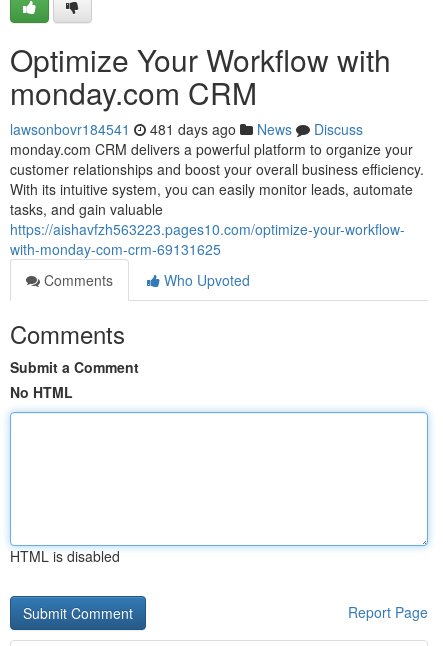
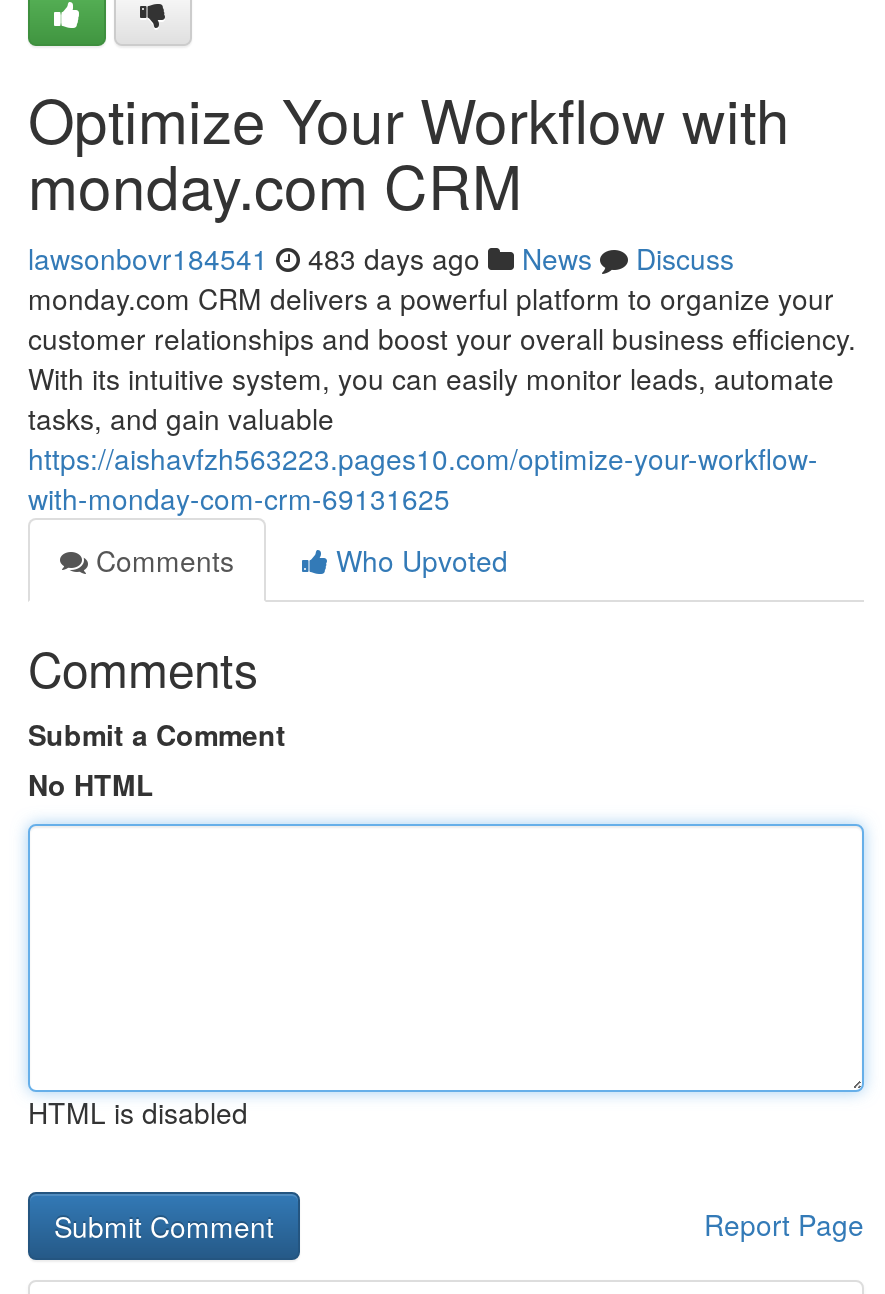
[10,119,363,139] lawsonbovr184541 481 days ago News Discuss -> [28,238,734,278] lawsonbovr184541 483 days ago News Discuss

